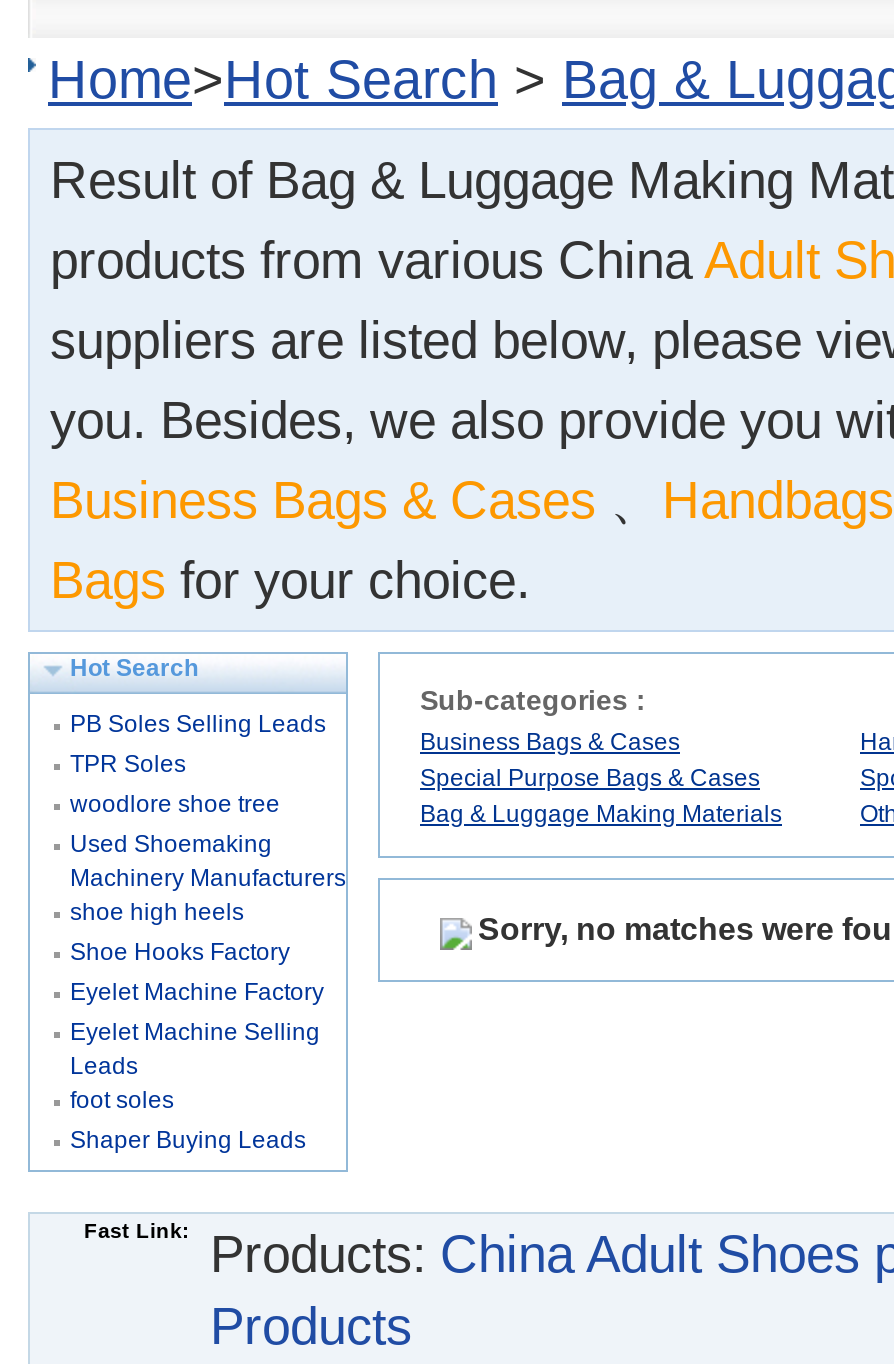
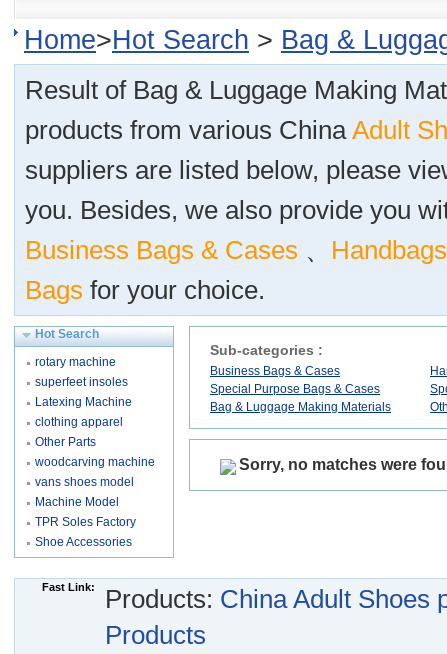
[70,710,346,1154] PB Soles Selling Leads | TPR Soles | woodlore shoe tree | Used Shoemaking | Machinery Manufacturers | shoe high heels | Shoe Hooks Factory | Eyelet Machine Factory | Eyelet Machine Selling | Leads | foot soles | Shaper Buying Leads -> [35,355,155,549] rotary machine | superfeet insoles | Latexing Machine | clothing apparel | Other Parts | woodcarving machine | vans shoes model | Machine Model | TPR Soles Factory | Shoe Accessories

